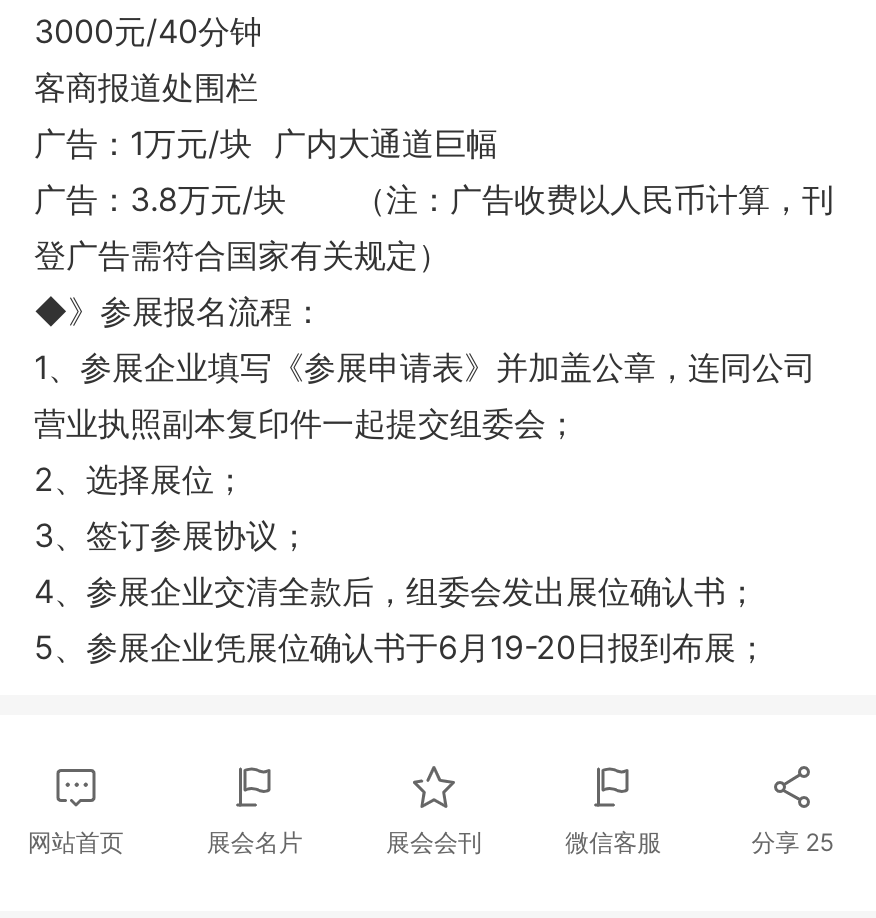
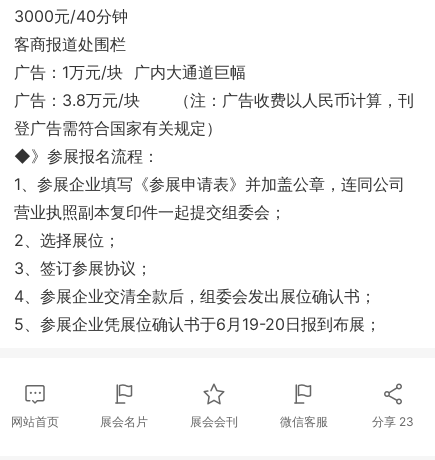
[751,827,833,857] 分享25 -> [372,414,414,429] 分享23

